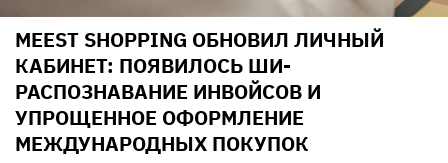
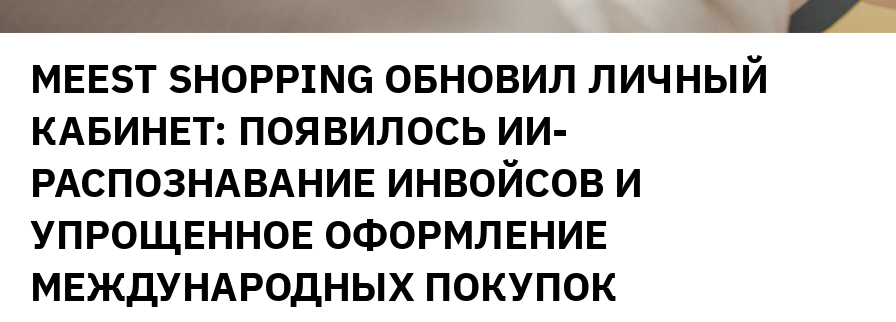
[15,52,291,79] КАБИНЕТ: ПОЯВИЛОСЬ ШИ- -> [30,103,568,157] КАБИНЕТ: ПОЯВИЛОСЬ ИИ-

